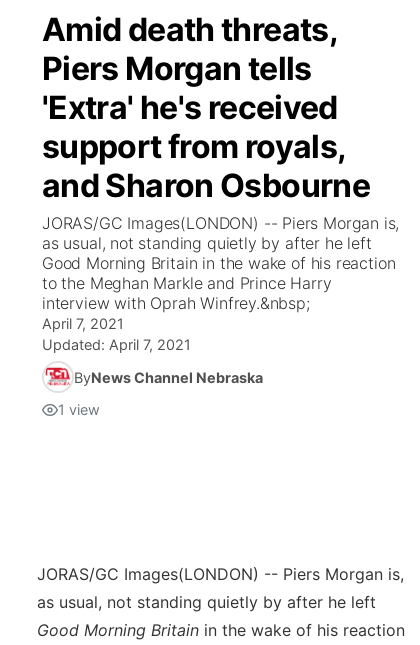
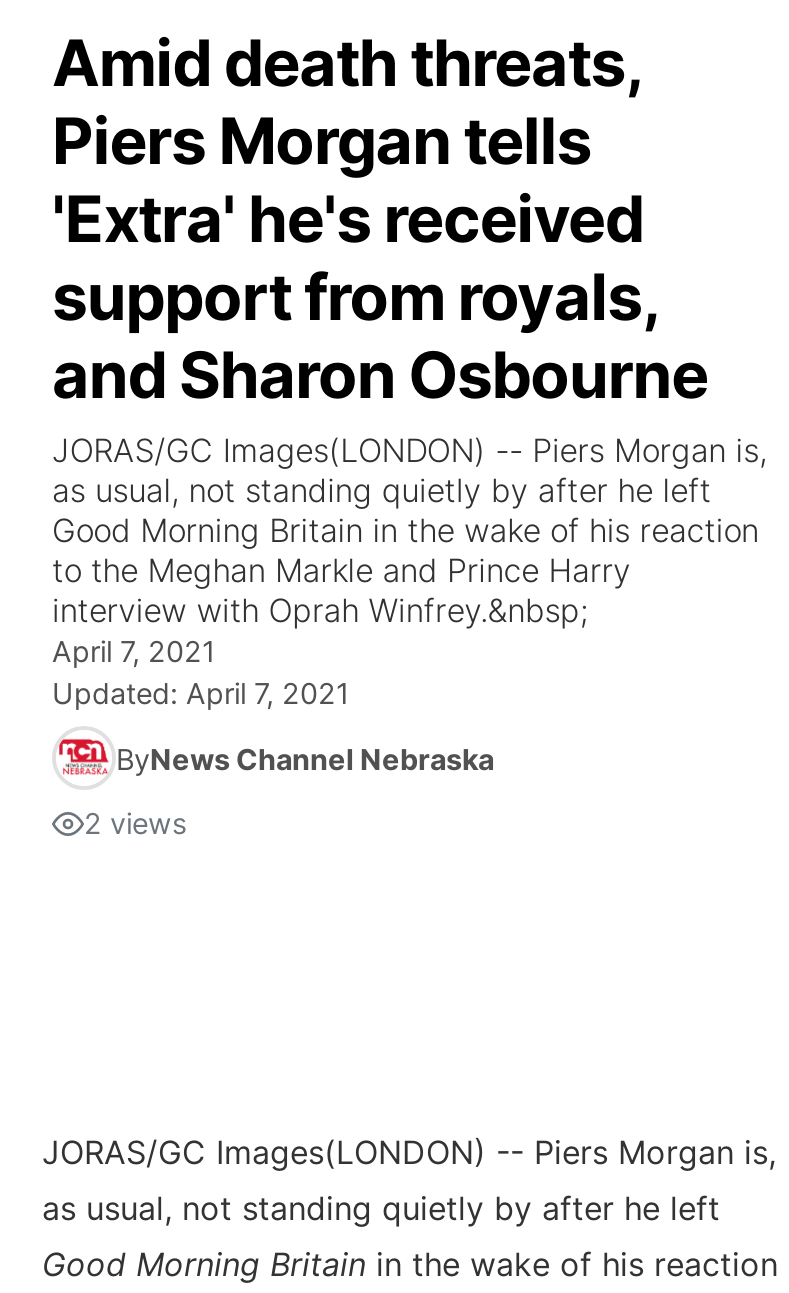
[58,401,100,418] 1 view -> [84,806,188,840] 2 views

